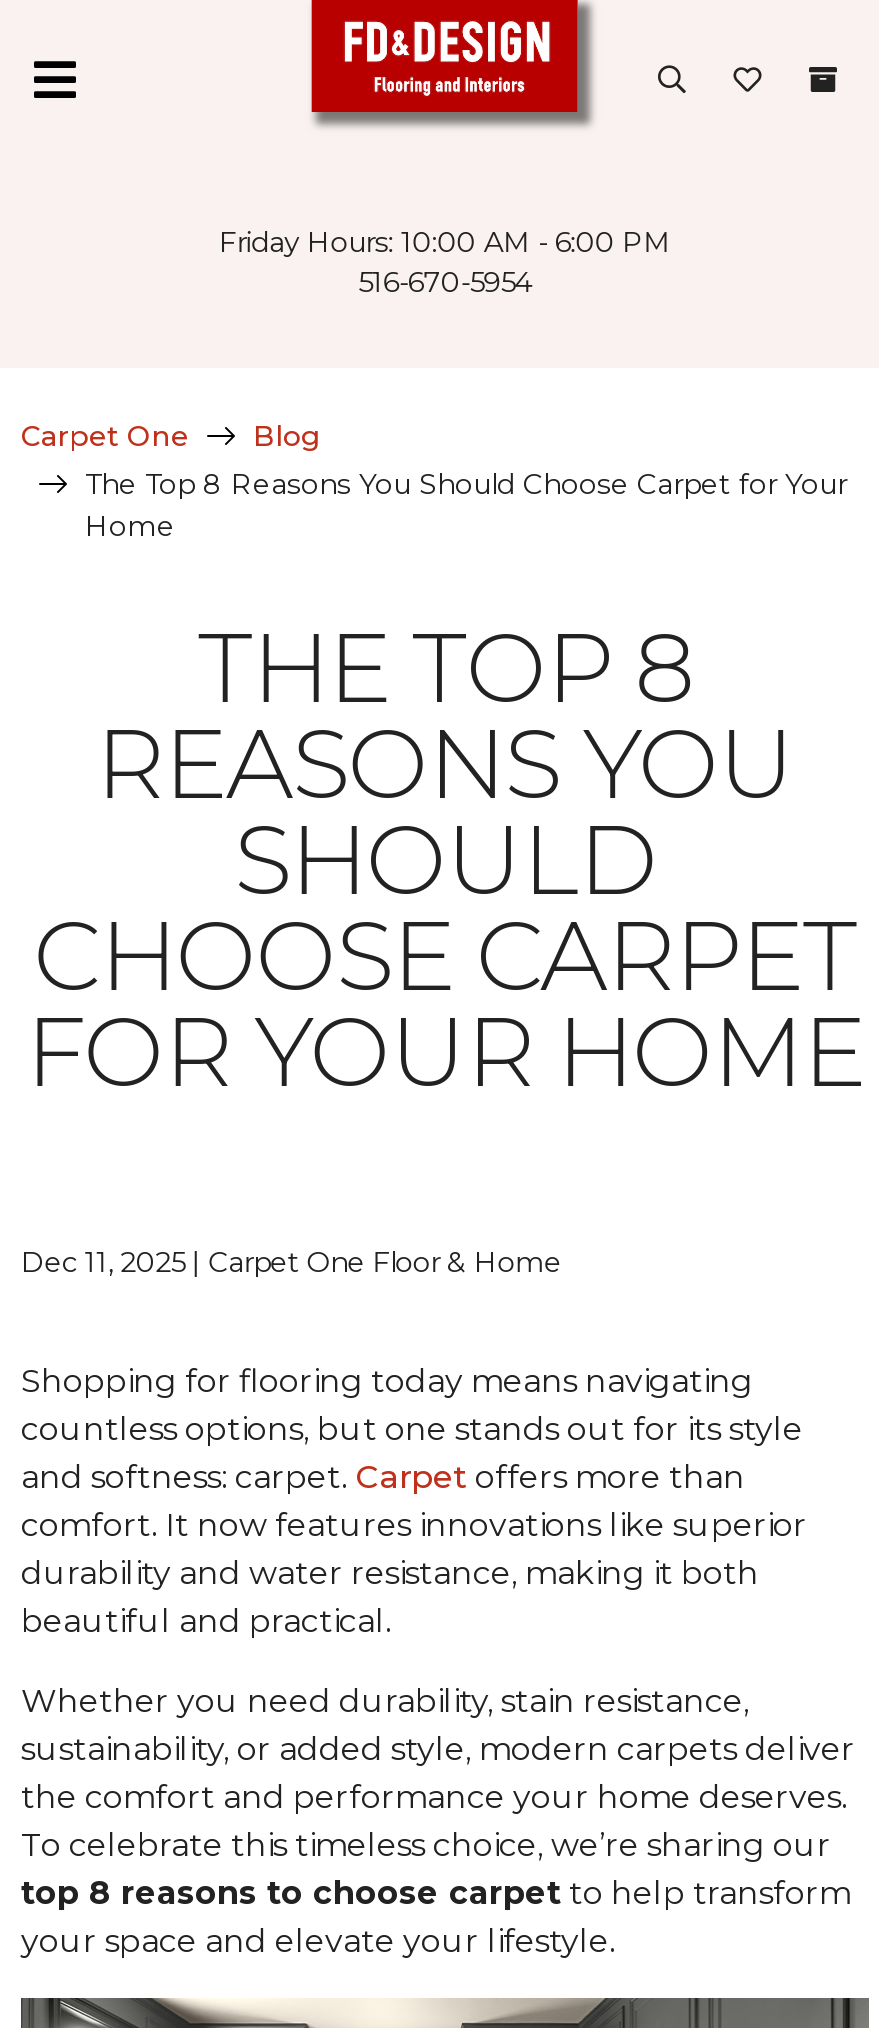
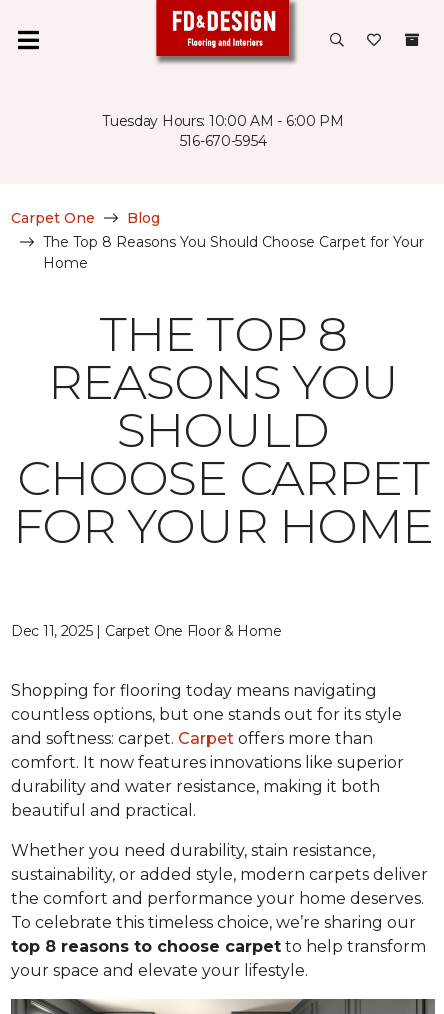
[219,224,671,260] Friday Hours: 10:00 AM - 6:00 PM -> [102,112,344,130] Tuesday Hours: 10:00 AM - 6:00 PM

